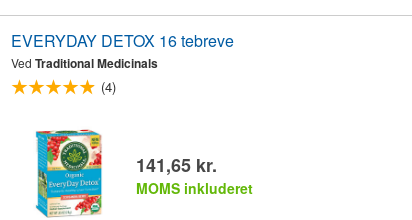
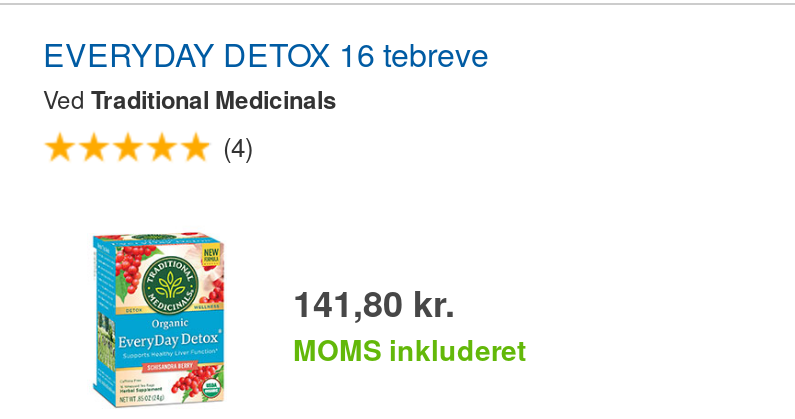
[136,152,217,178] 141,65 kr. -> [293,277,455,329] 141,80 kr.

